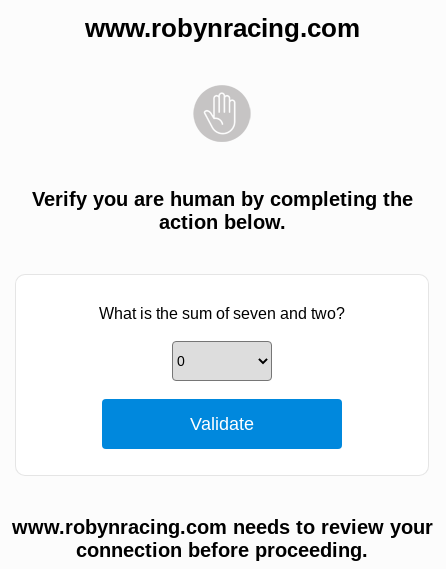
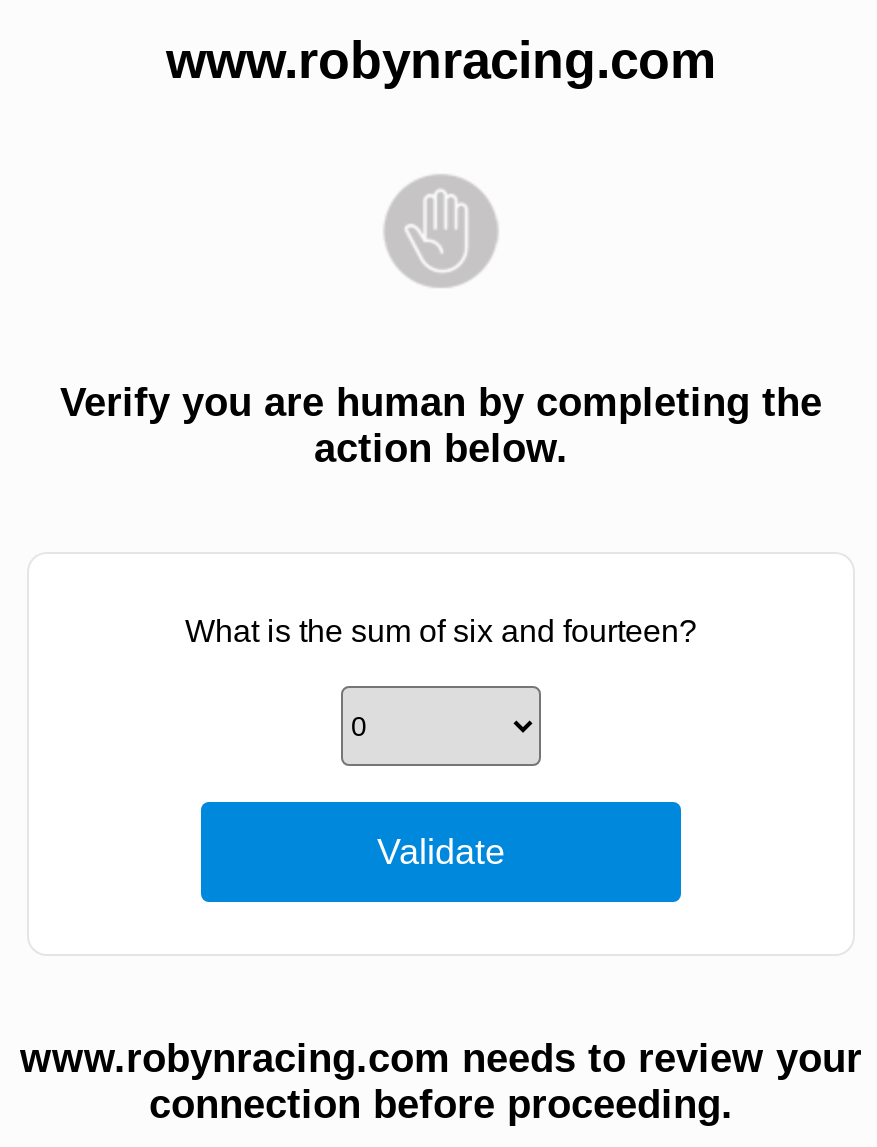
[99,305,345,322] What is the sum of seven and two? -> [185,614,697,648] What is the sum of six and fourteen?

